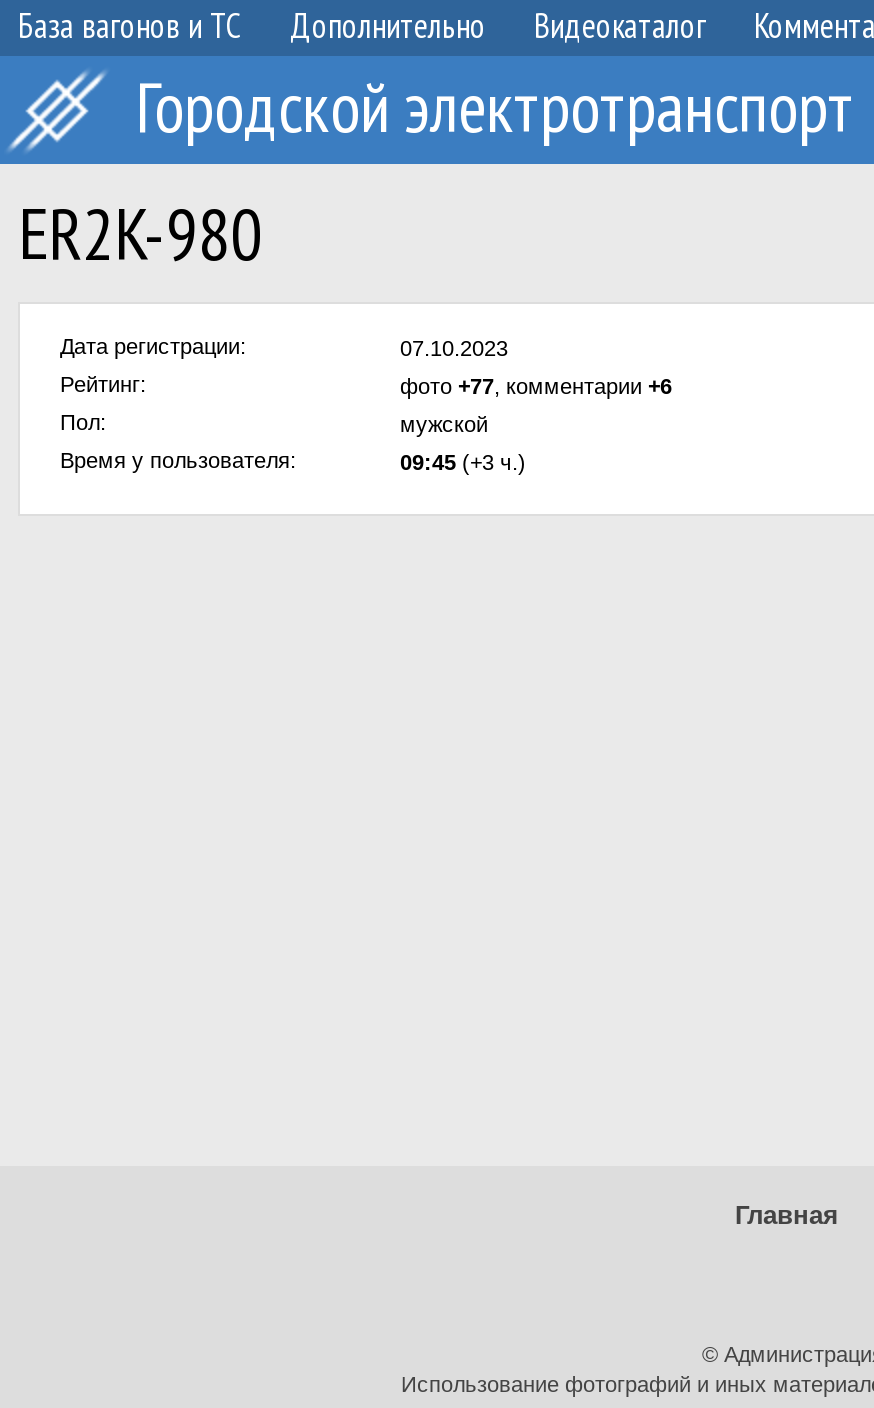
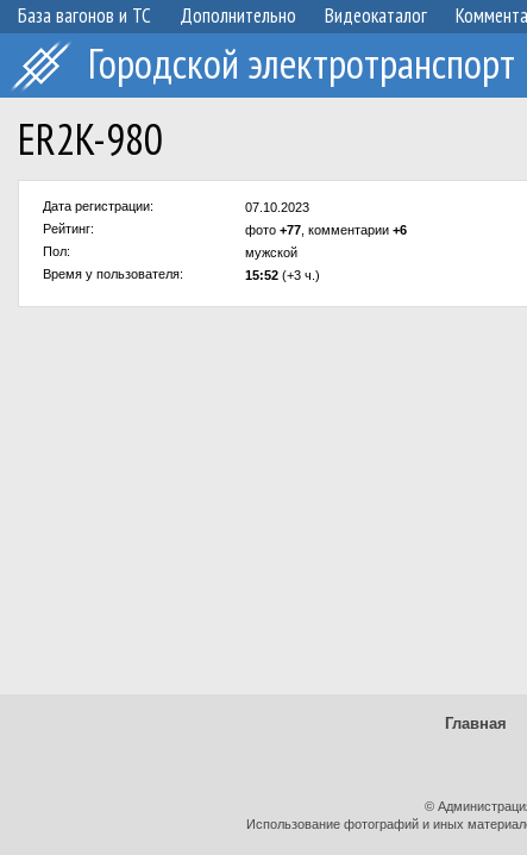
[400,450,526,474] 09:45 (+3 ч.) -> [245,268,320,282] 15:52 (+3 ч.)

